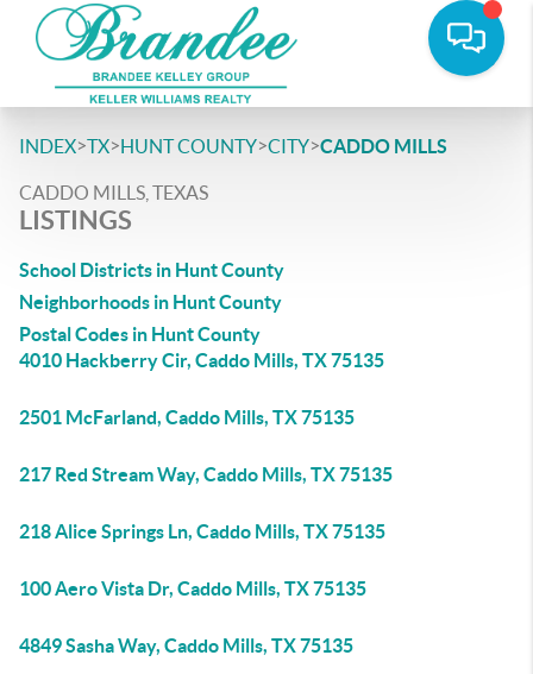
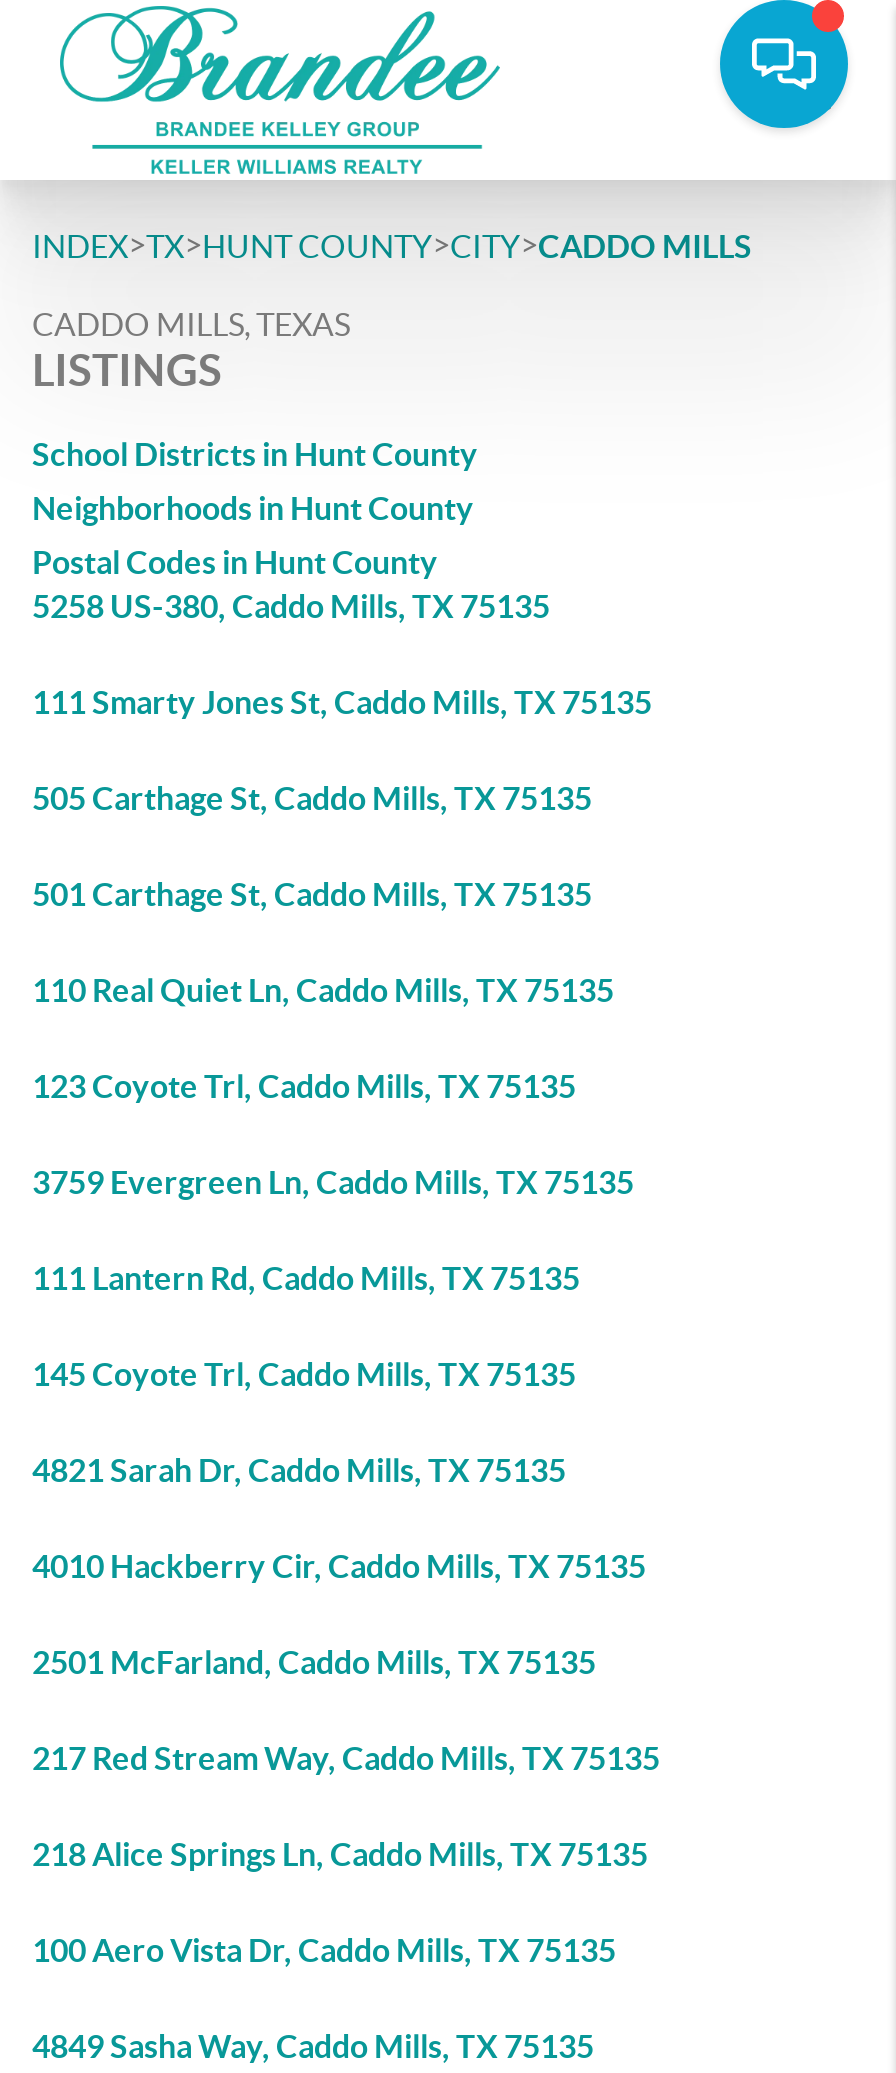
none -> [32,588,652,1488] 5258 US-380, Caddo Mills, TX 75135 | 111 Smarty Jones St, Caddo Mills, TX 75135 | 505 Carthage St, Caddo Mills, TX 75135 | 501 Carthage St, Caddo Mills, TX 75135 | 110 Real Quiet Ln, Caddo Mills, TX 75135 | 123 Coyote Trl, Caddo Mills, TX 75135 | 3759 Evergreen Ln, Caddo Mills, TX 75135 | 111 Lantern Rd, Caddo Mills, TX 75135 | 145 Coyote Trl, Caddo Mills, TX 75135 | 4821 Sarah Dr, Caddo Mills, TX 75135

